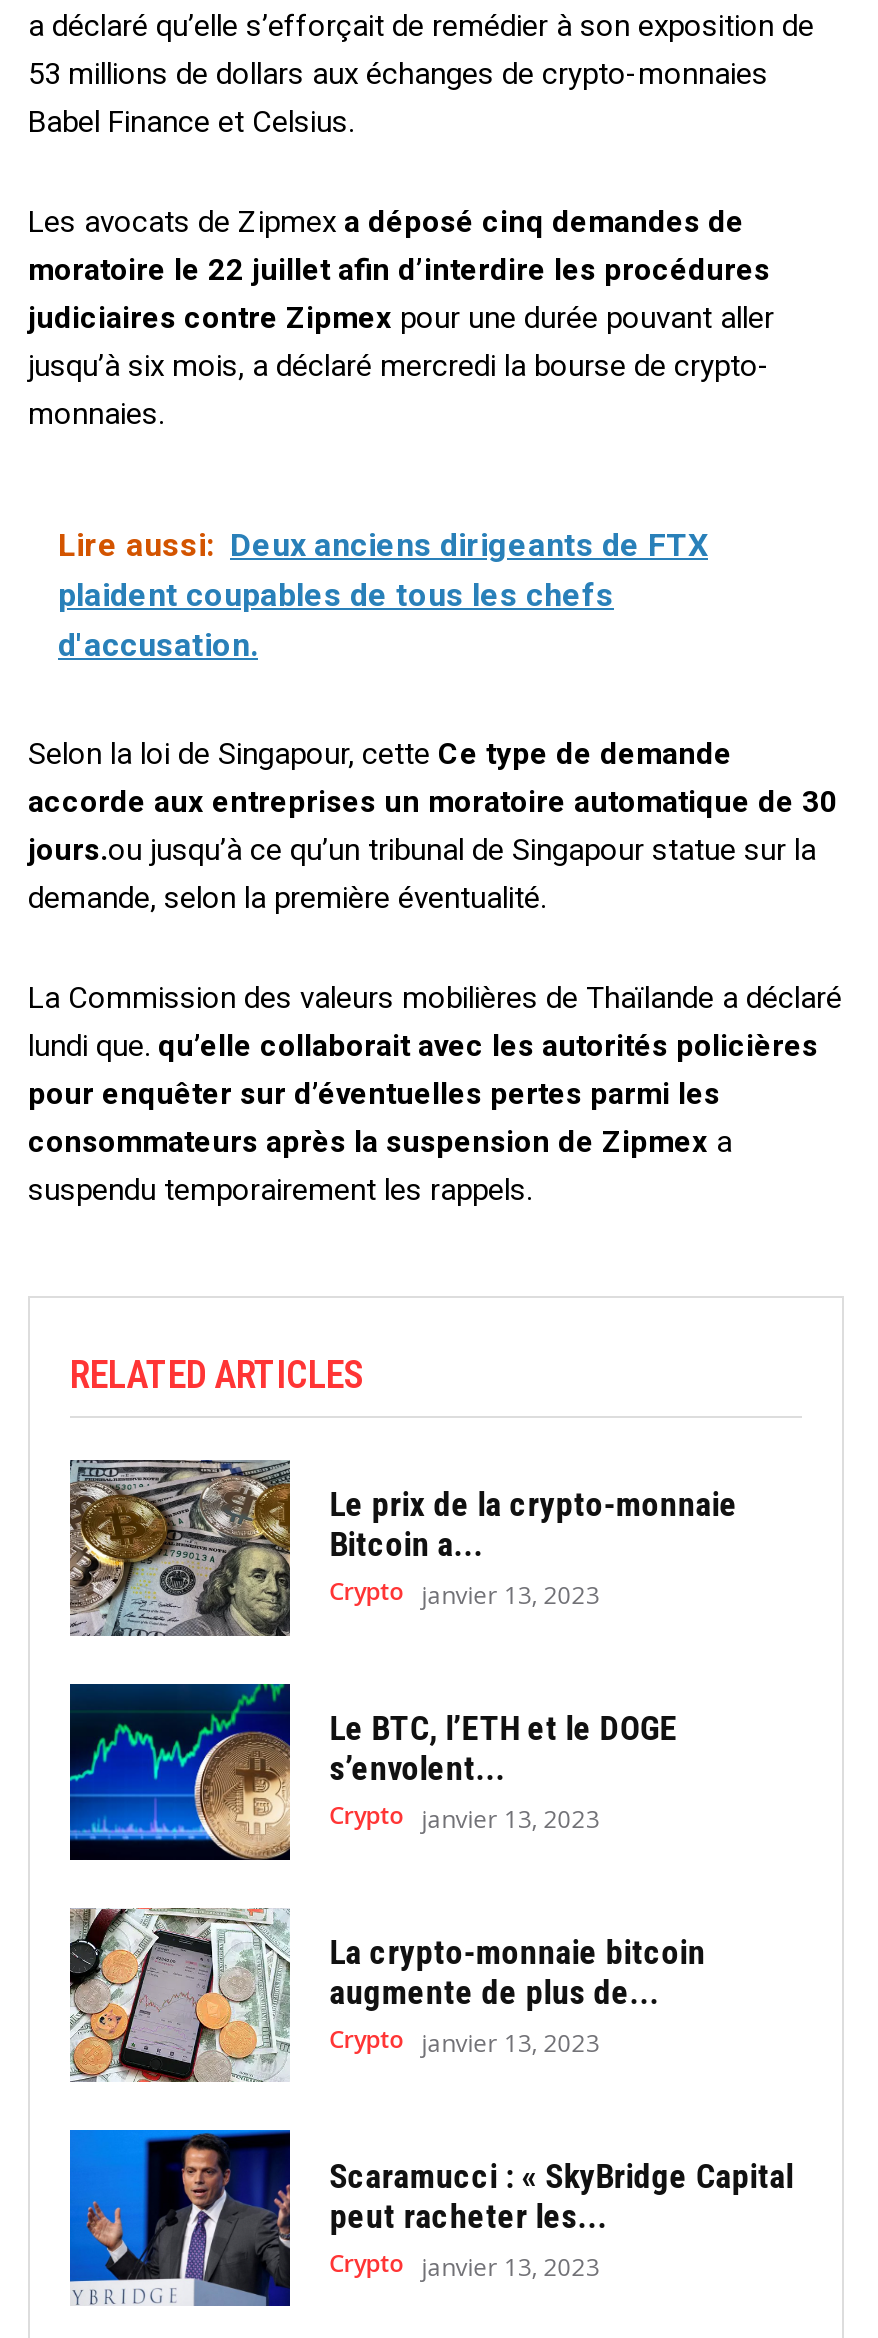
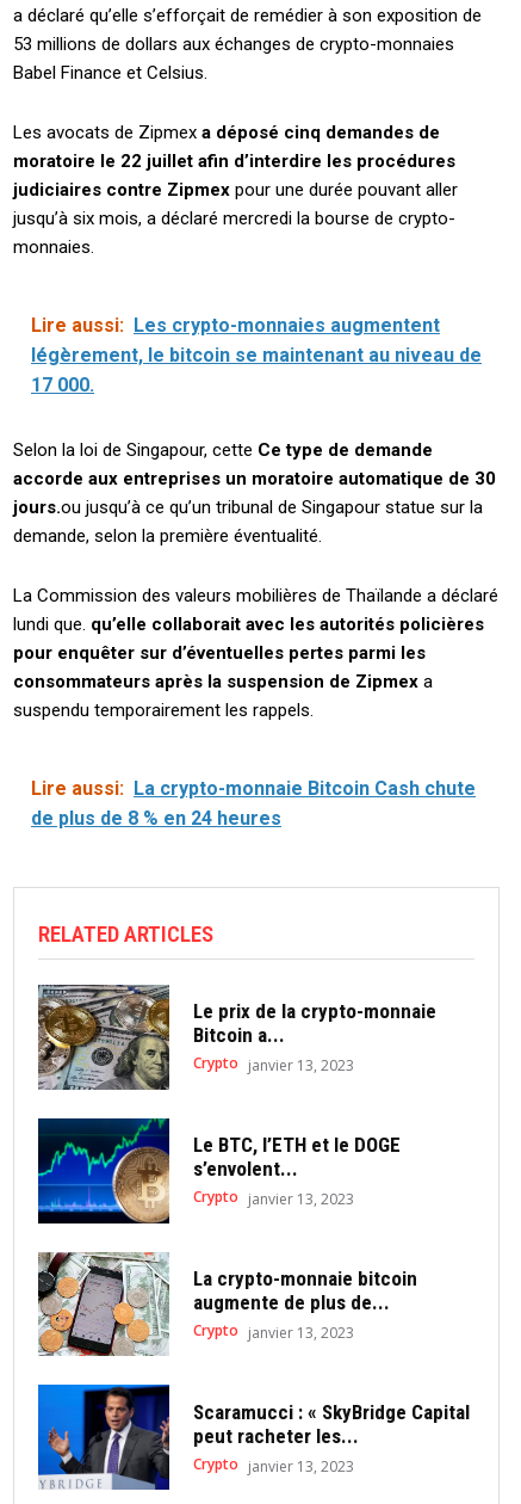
[58,526,708,664] Lire aussi: Deux anciens dirigeants de FTX | plaident coupables de tous les chefs | d'accusation. -> [31,314,482,396] Lire aussi: Les crypto-monnaies augmentent | légèrement, le bitcoin se maintenant au niveau de | 17 000.
none -> [31,777,476,830] Lire aussi: La crypto-monnaie Bitcoin Cash chute | de plus de 8 % en 24 heures

